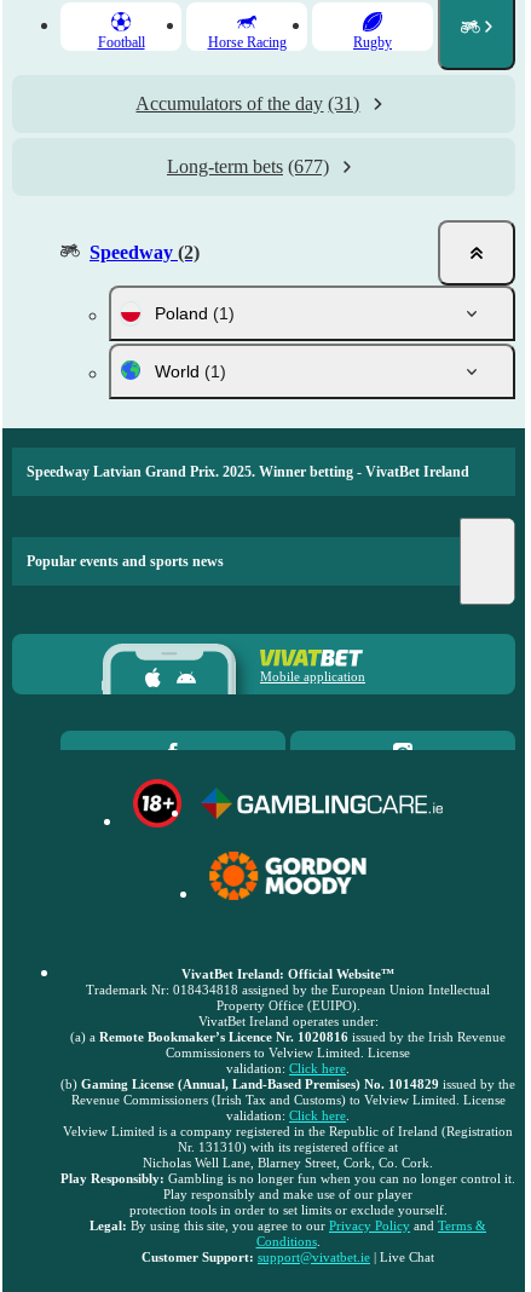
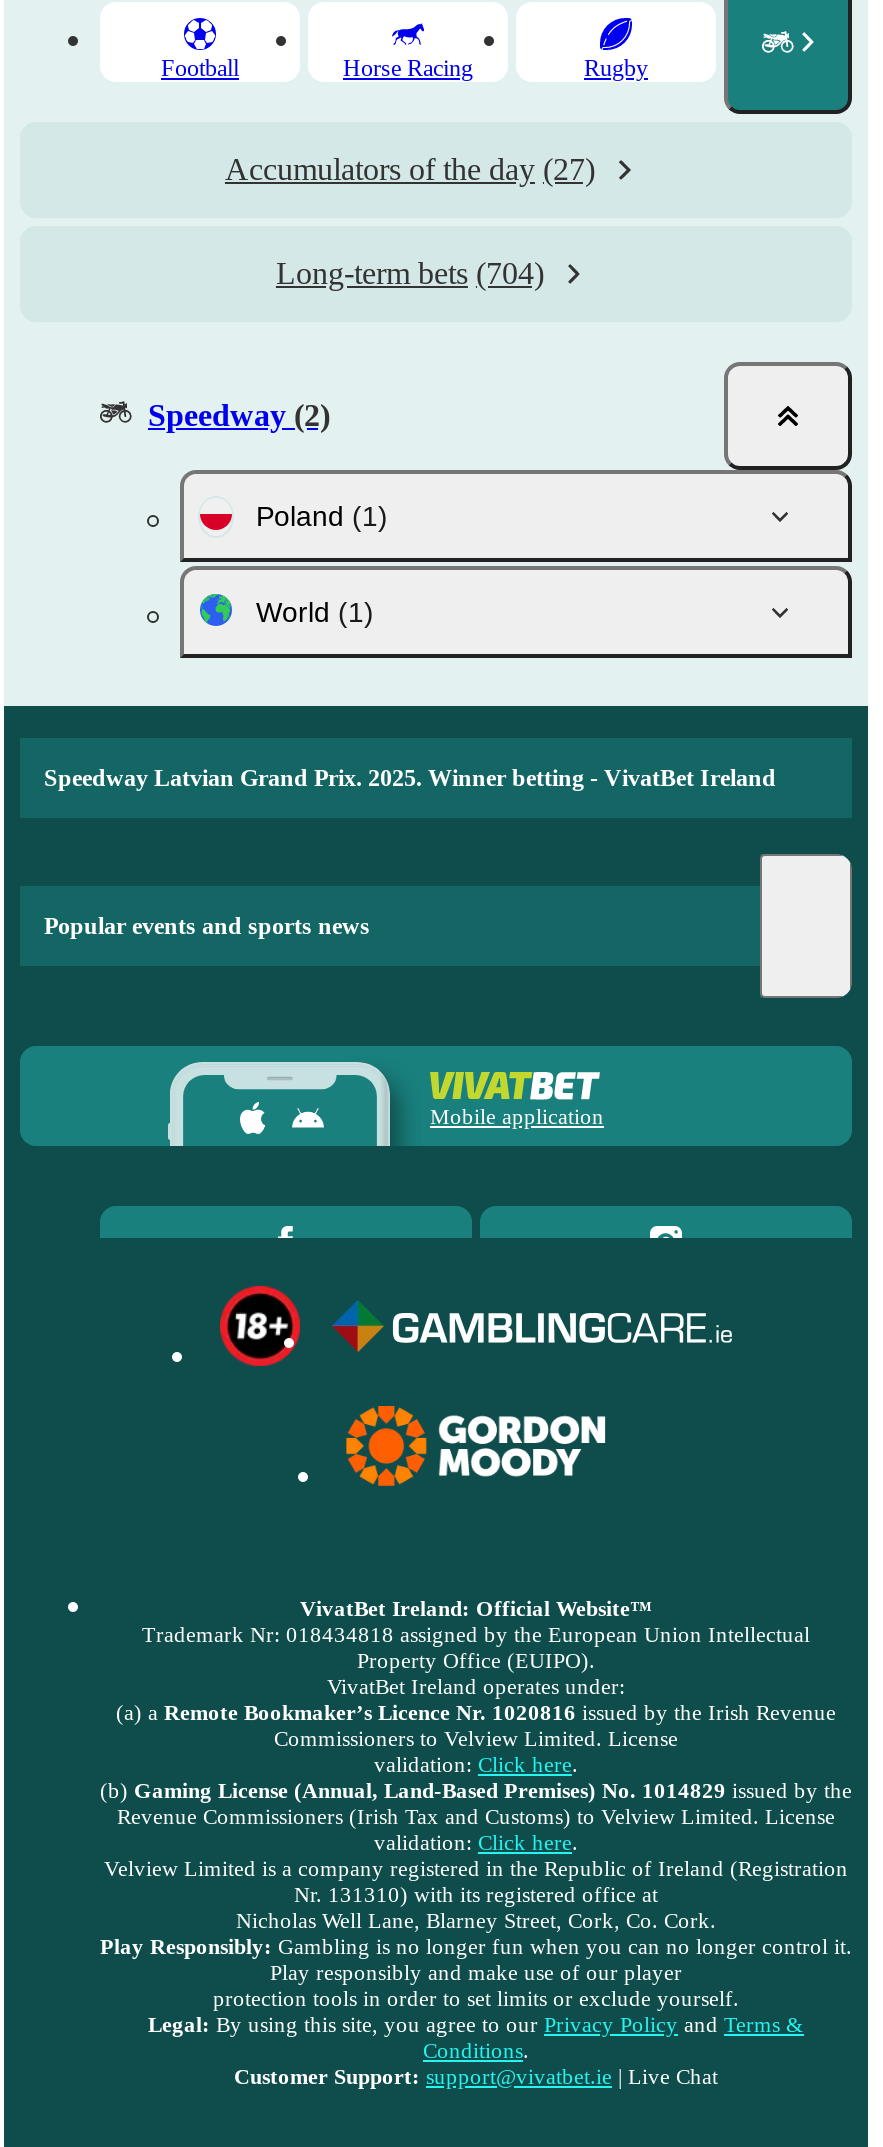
[136,93,360,114] Accumulators of the day (31) -> [225,152,595,186] Accumulators of the day (27)
[167,156,329,177] Long-term bets (677) -> [276,256,544,290] Long-term bets (704)

